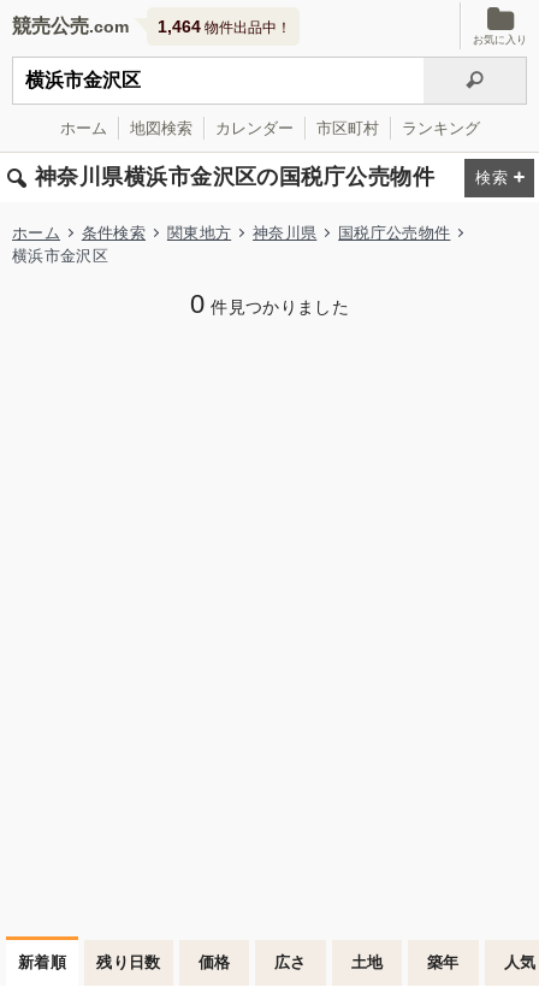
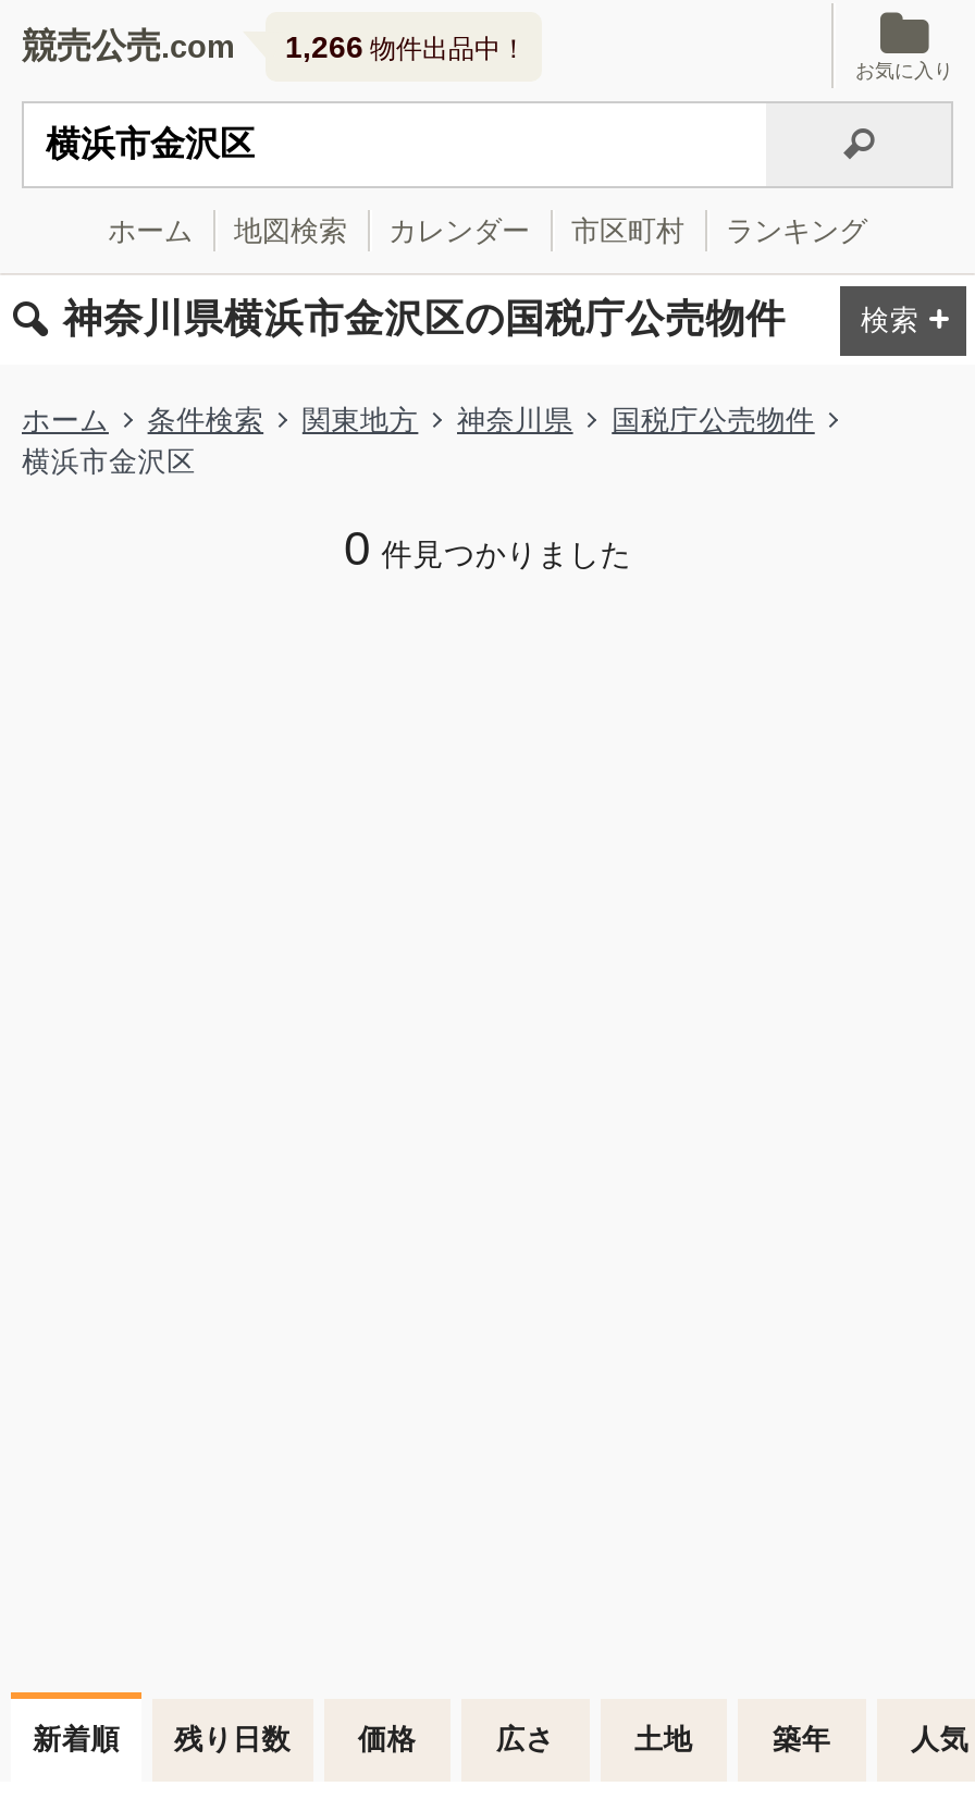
[158,17,291,36] 1,464物件出品中！ -> [285,29,527,64] 1,266物件出品中！

